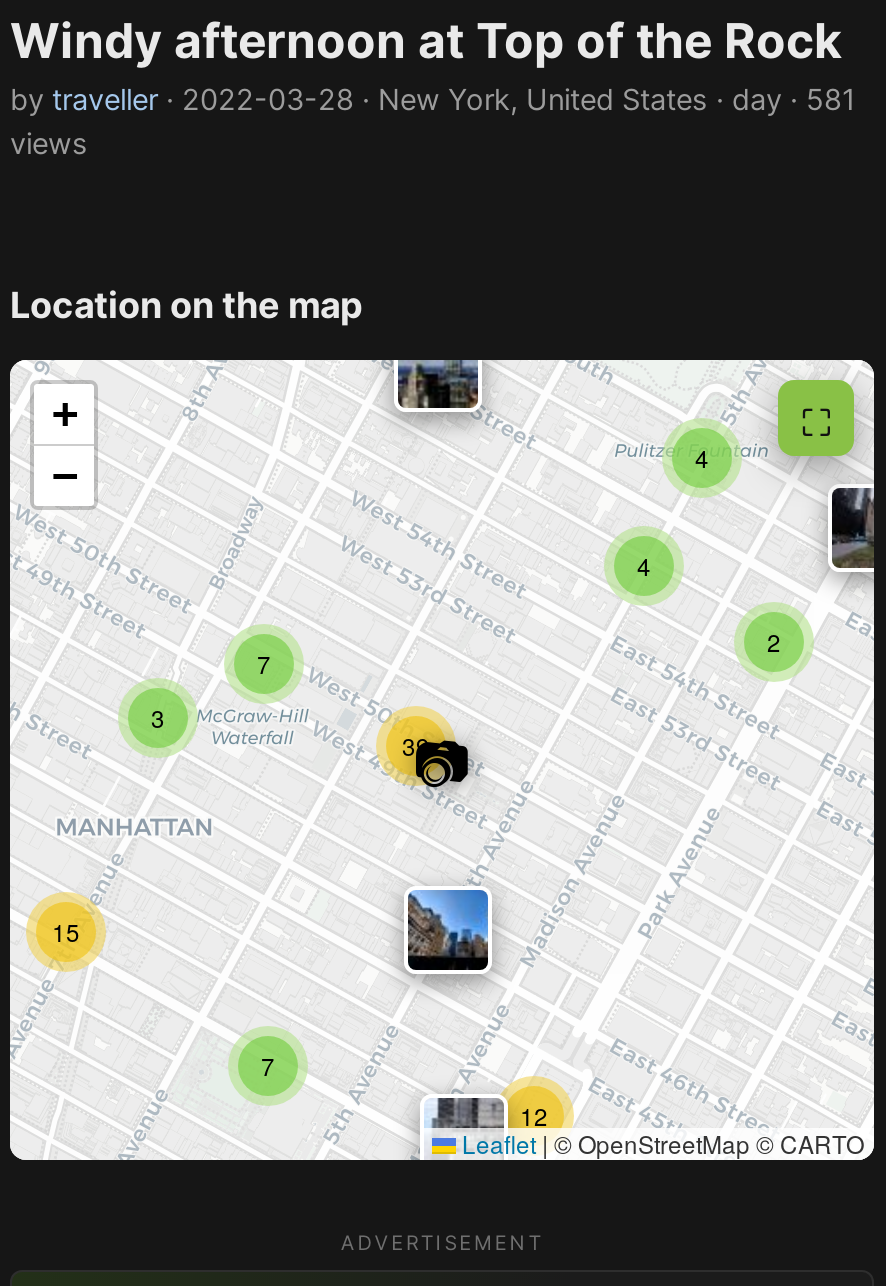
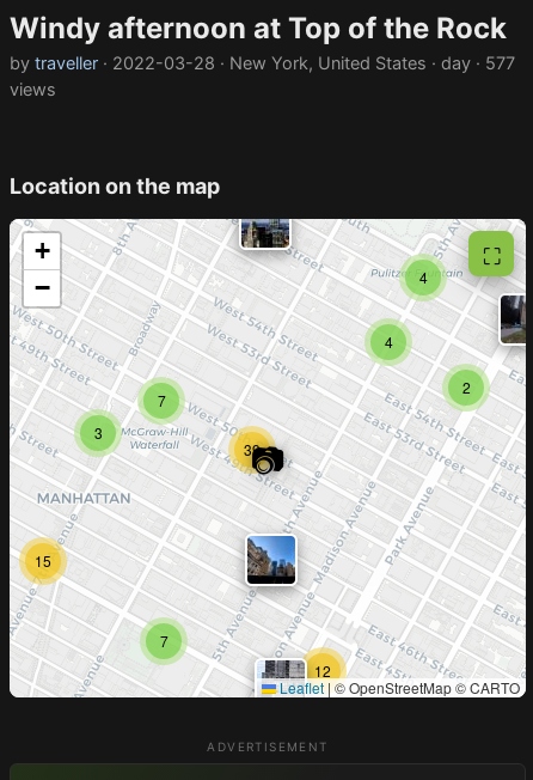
[10,82,856,118] by traveller · 2022-03-28 · New York, United States · day · 581 -> [10,53,515,74] by traveller · 2022-03-28 · New York, United States · day · 577

